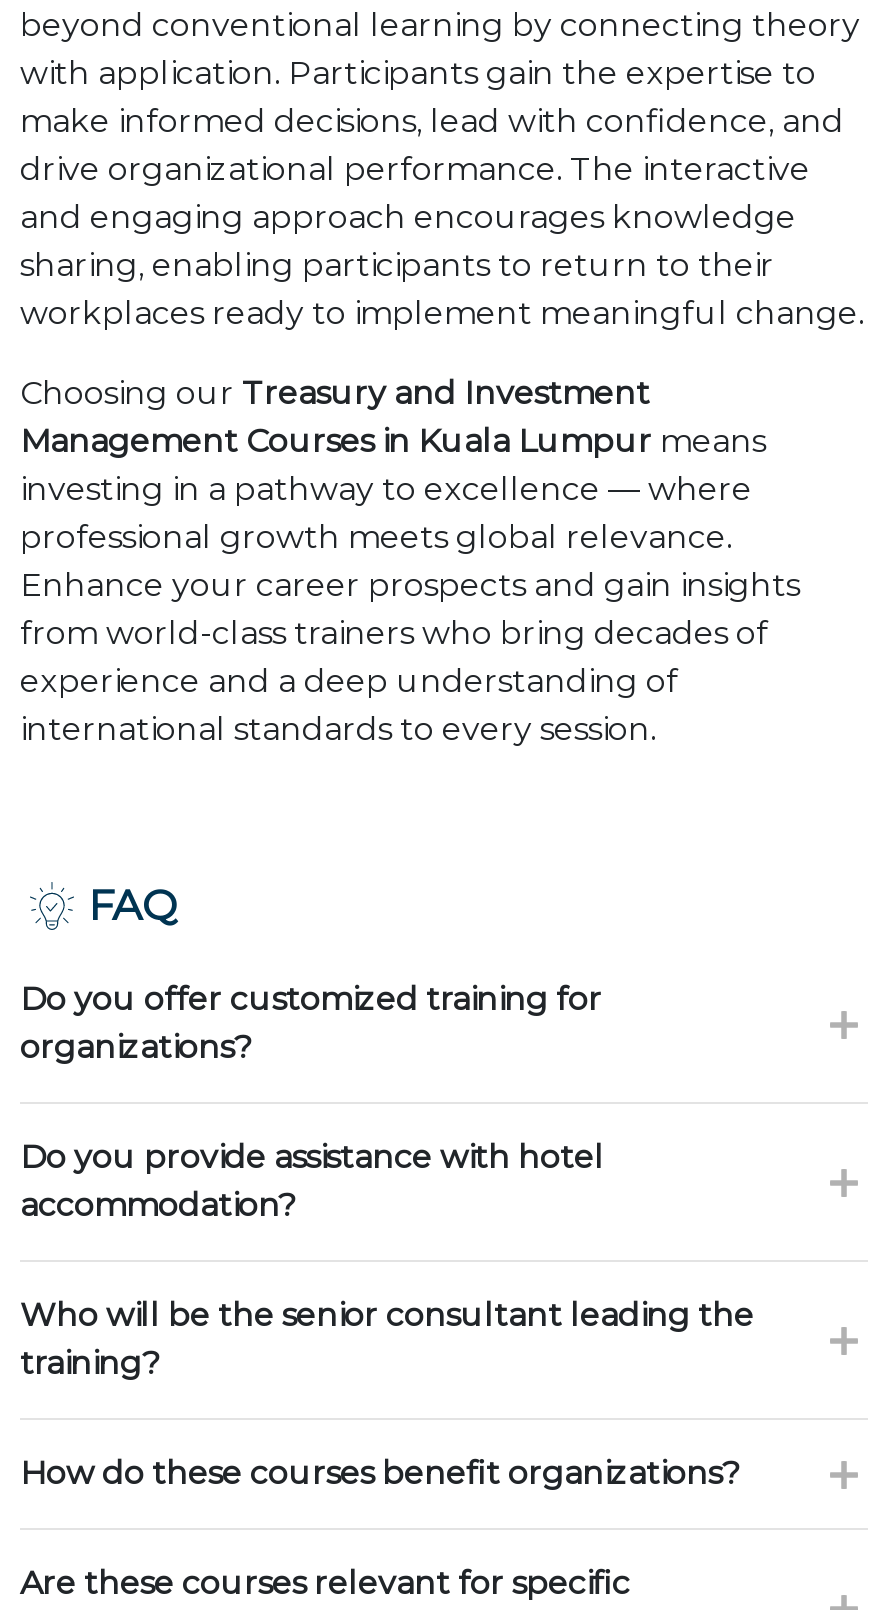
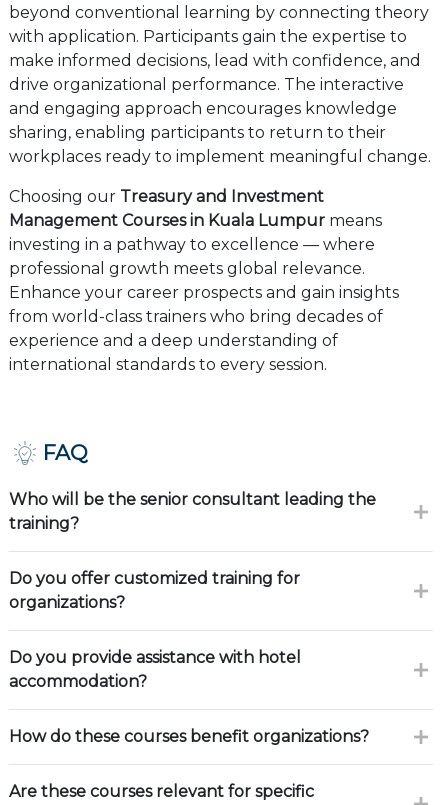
moved [20,980,604,1224] -> [9,569,301,691]: Do you offer customized training for | organizations? | Do you provide assistance with hotel | accommodation?
moved [20,1296,754,1382] -> [9,490,376,533]: Who will be the senior consultant leading the | training?

